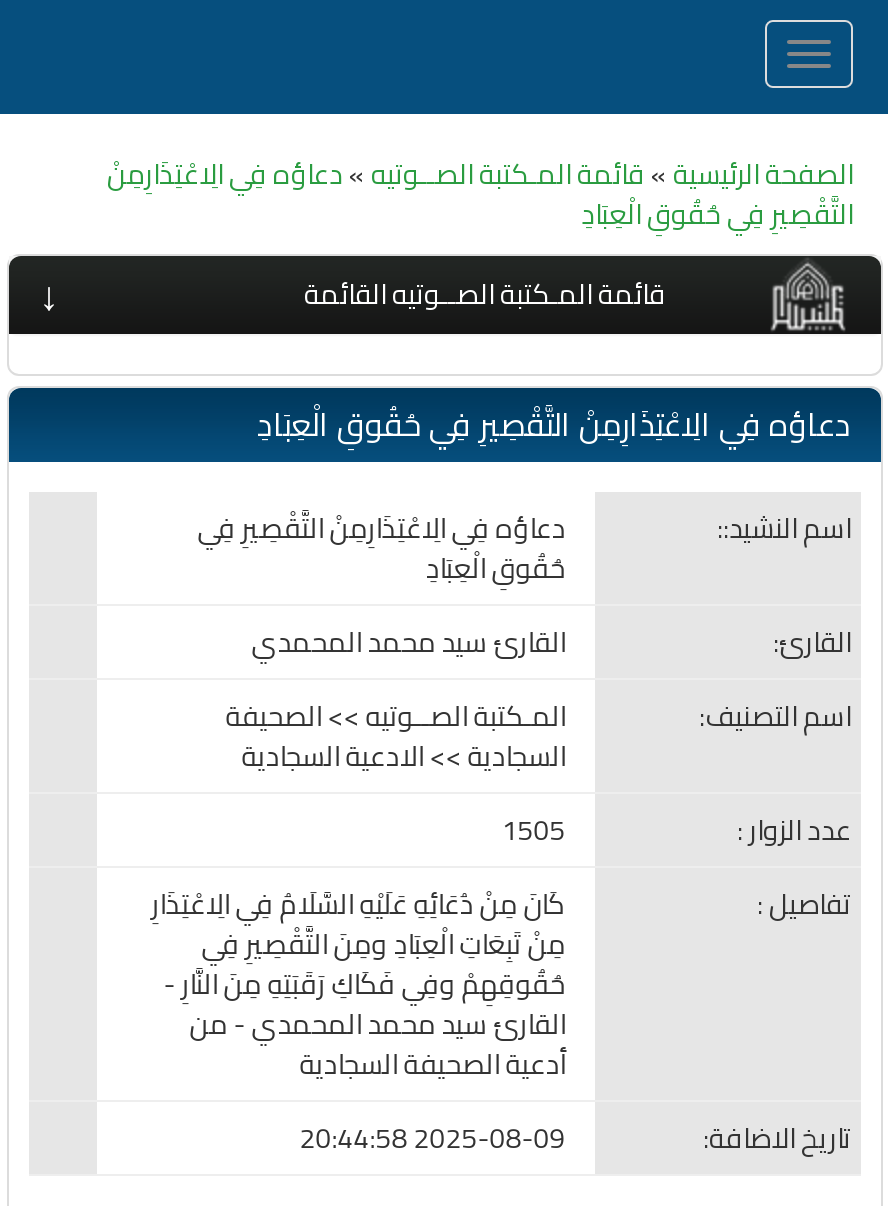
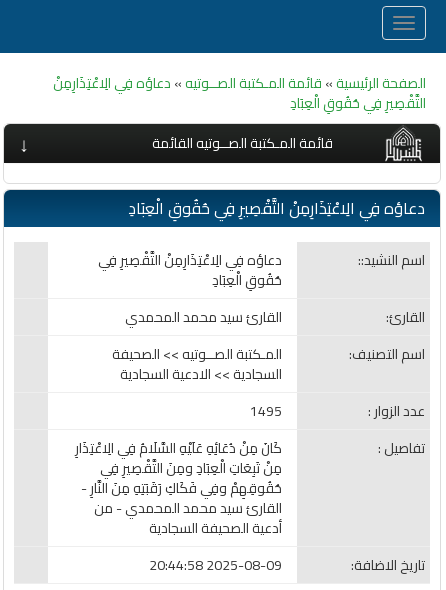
[501,804,565,856] 1505 -> [250,398,282,424] 1495

